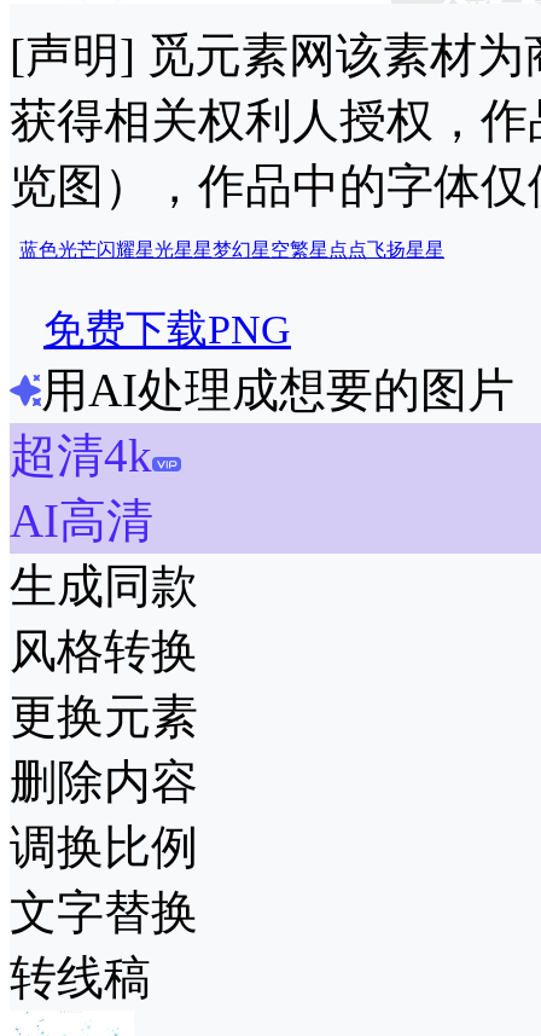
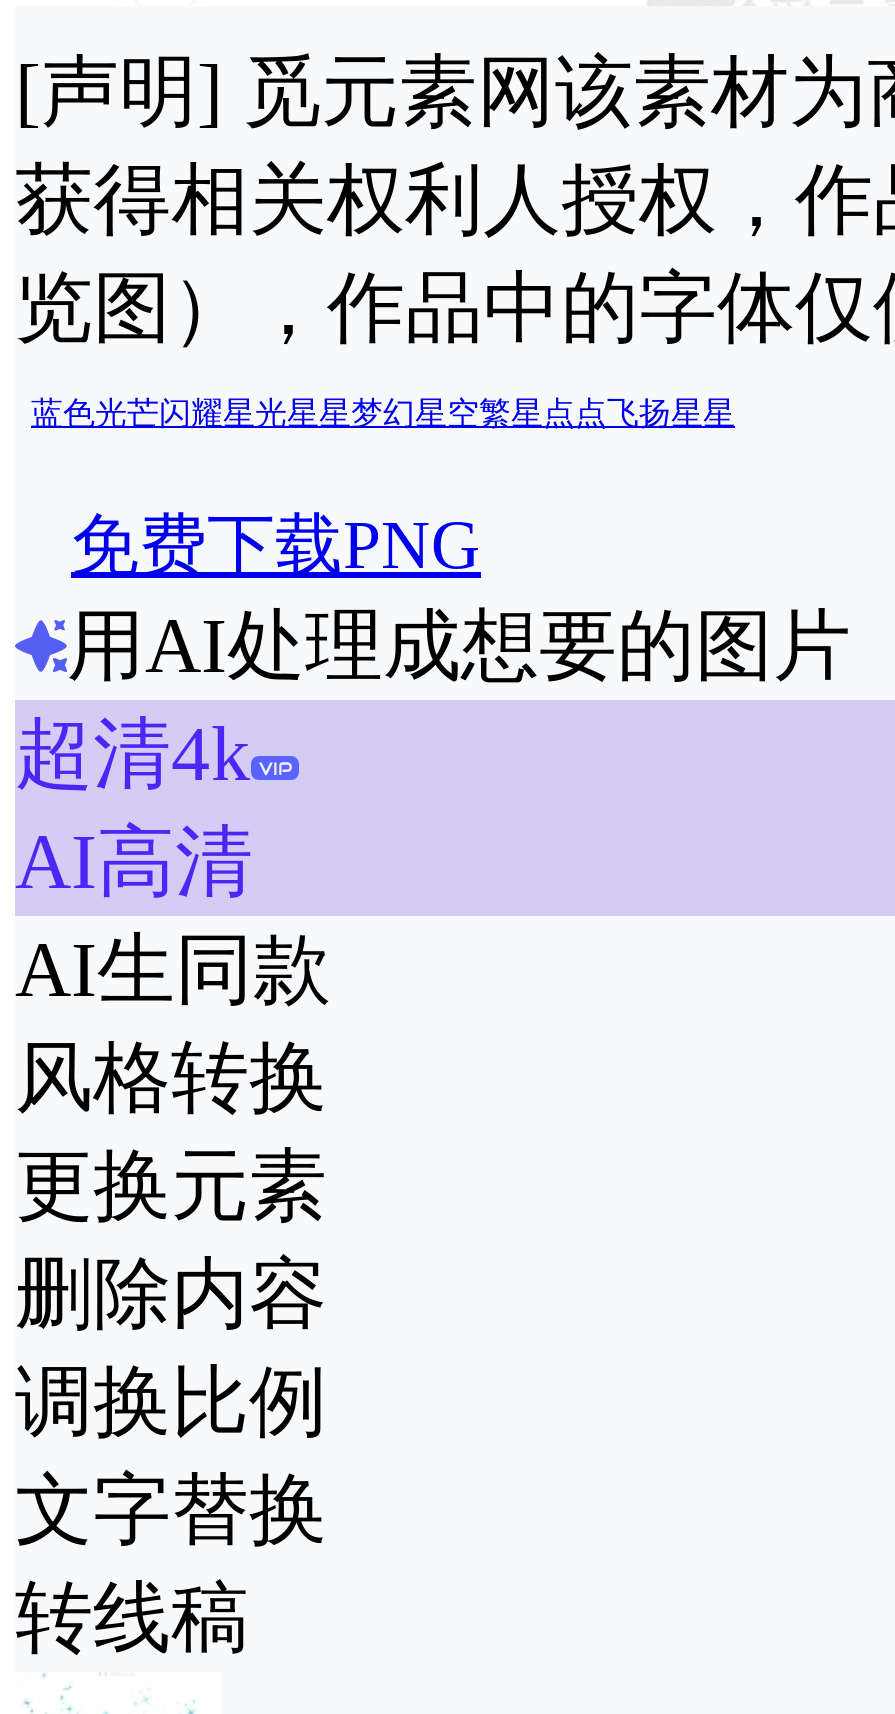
[10,560,198,612] 生成同款 -> [15,927,331,1013] AI生同款

